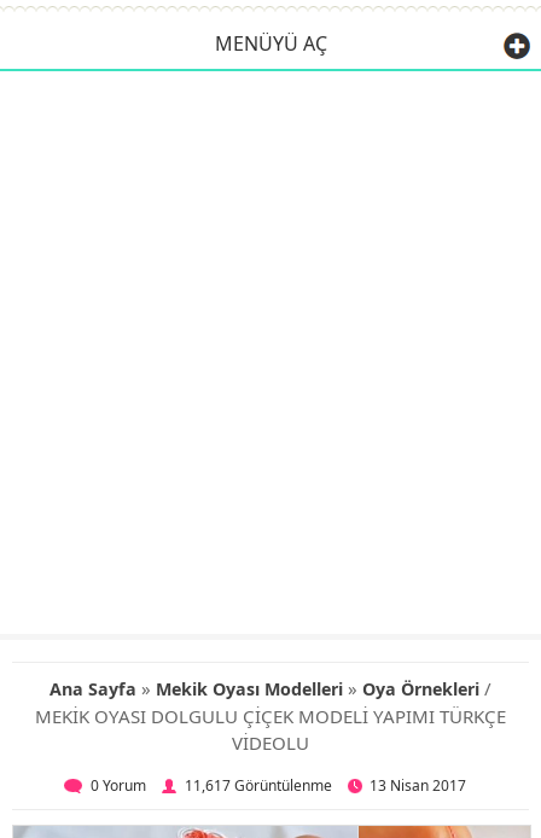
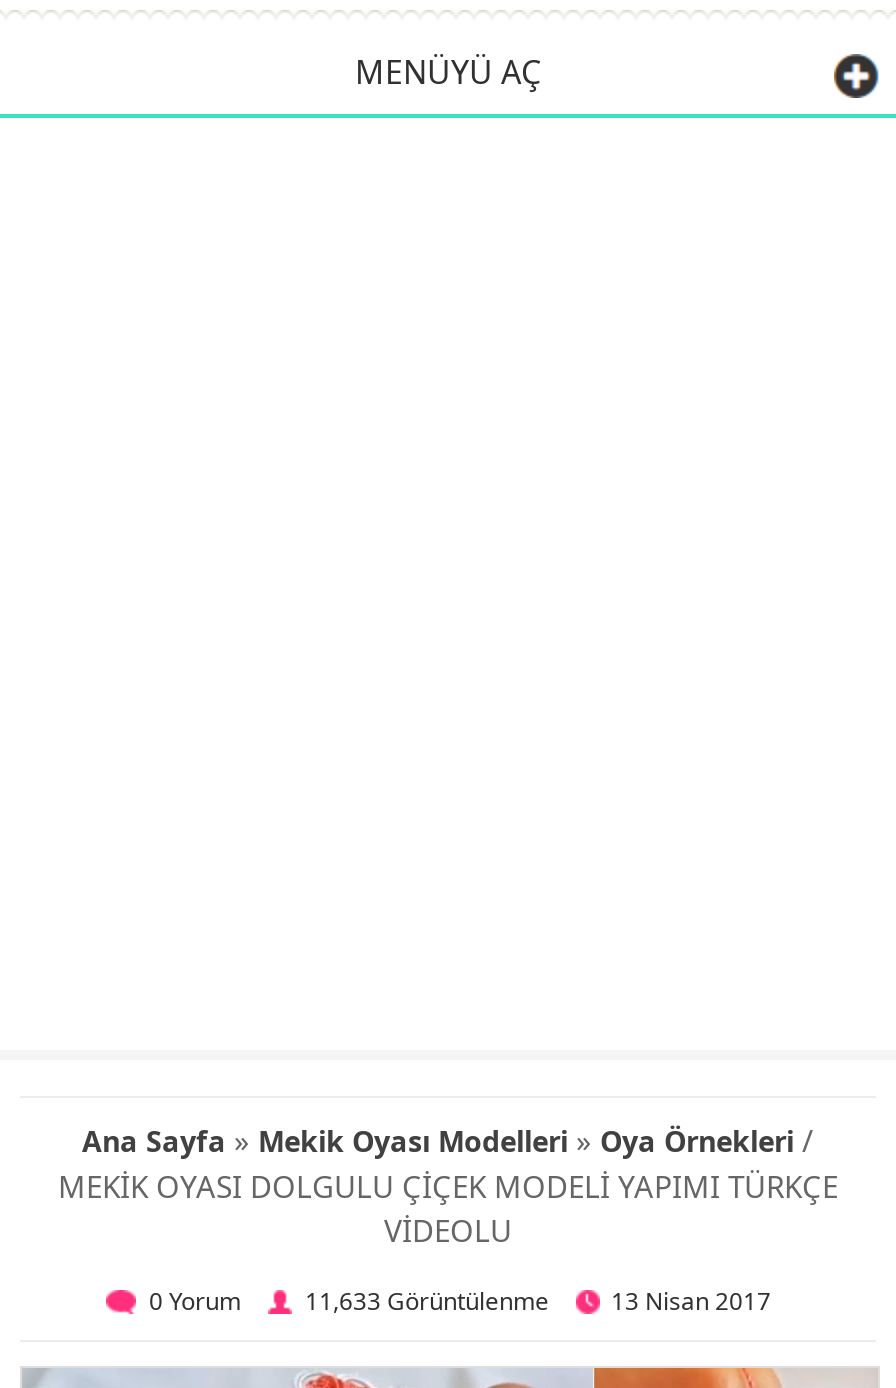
[184,775,331,796] 11,617 Görüntülenme -> [305,1284,549,1318] 11,633 Görüntülenme

